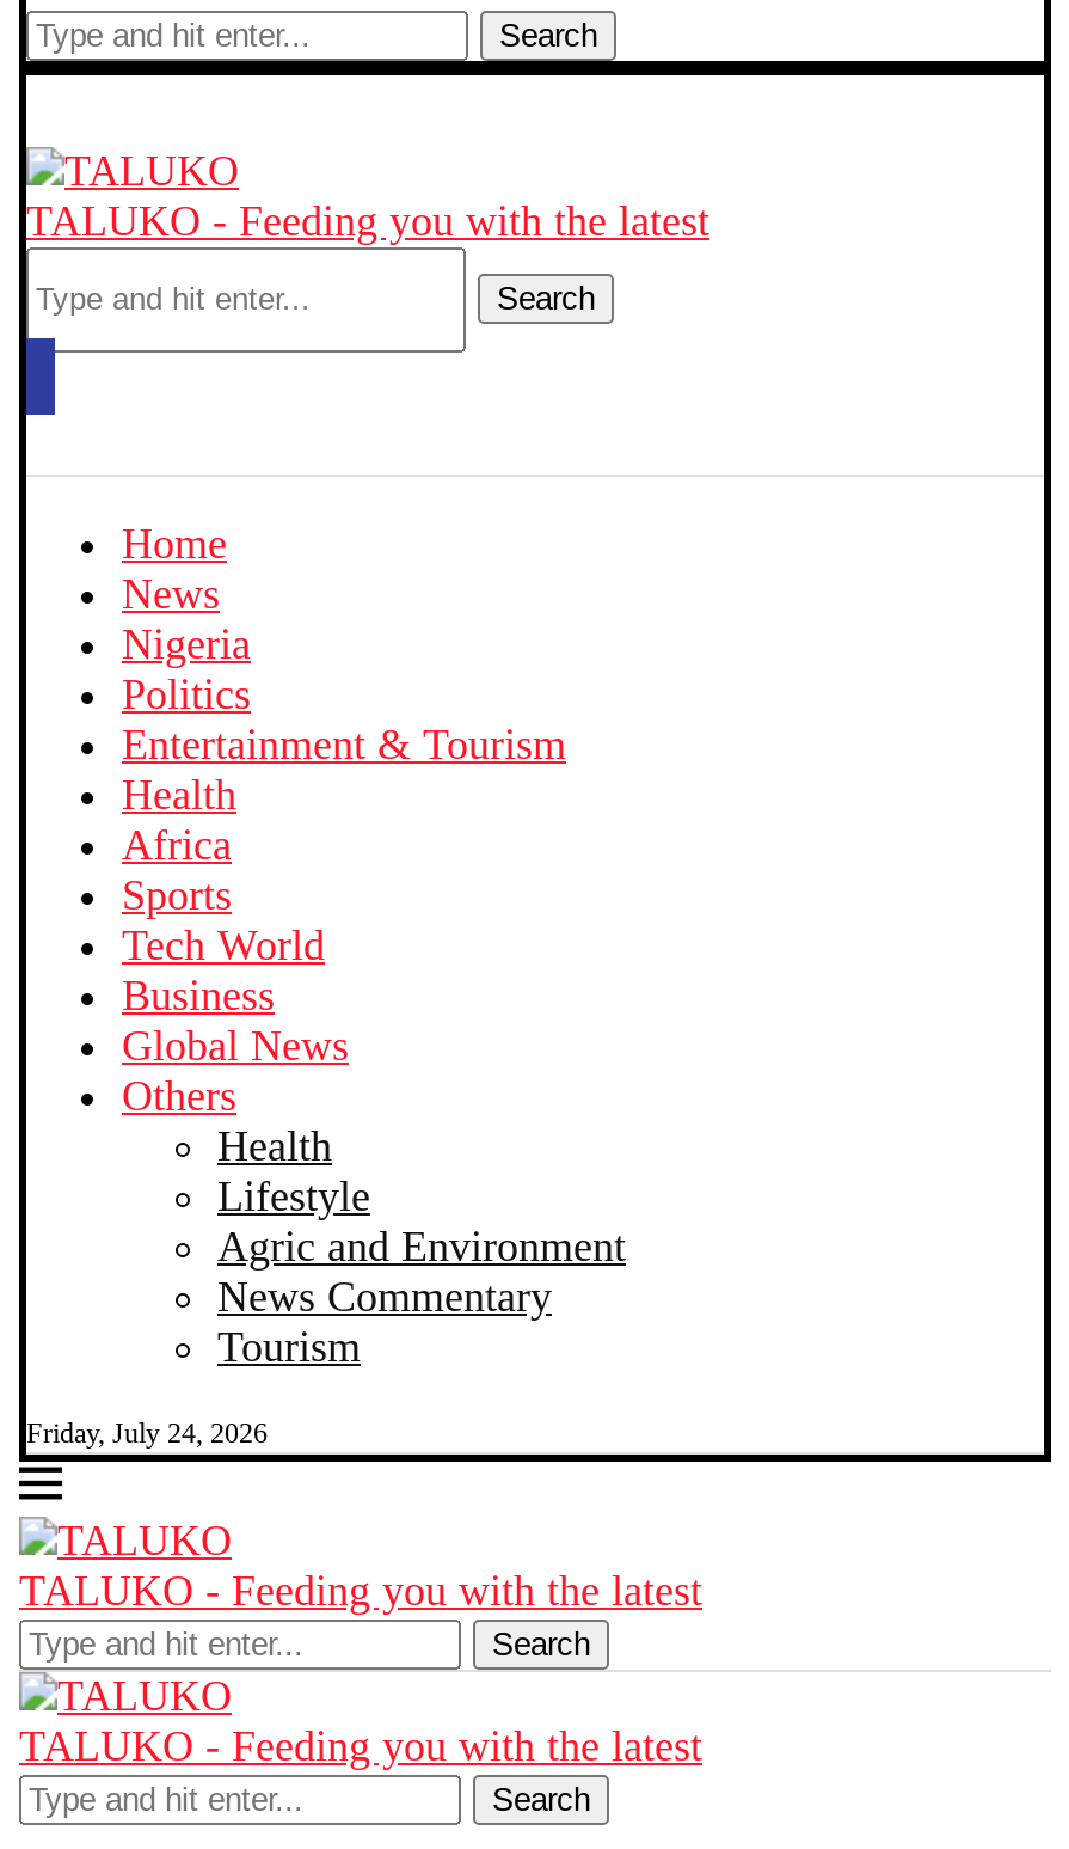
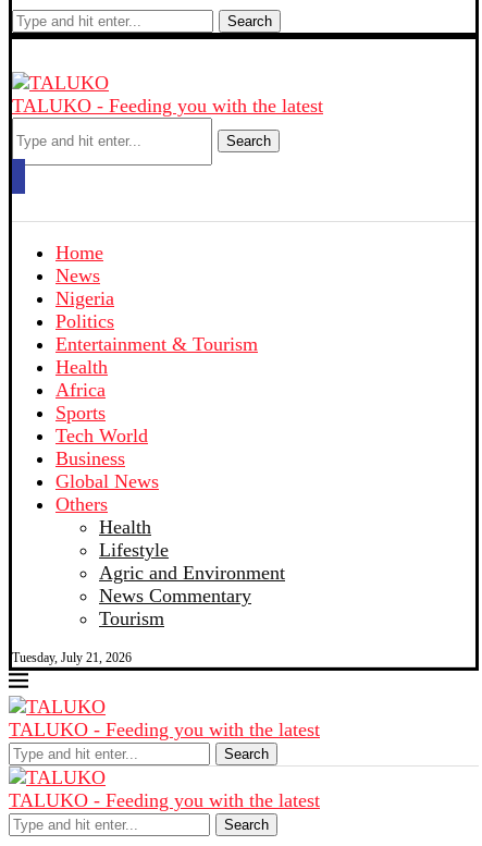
[26,1416,268,1450] Friday, July 24, 2026 -> [12,650,132,665] Tuesday, July 21, 2026

